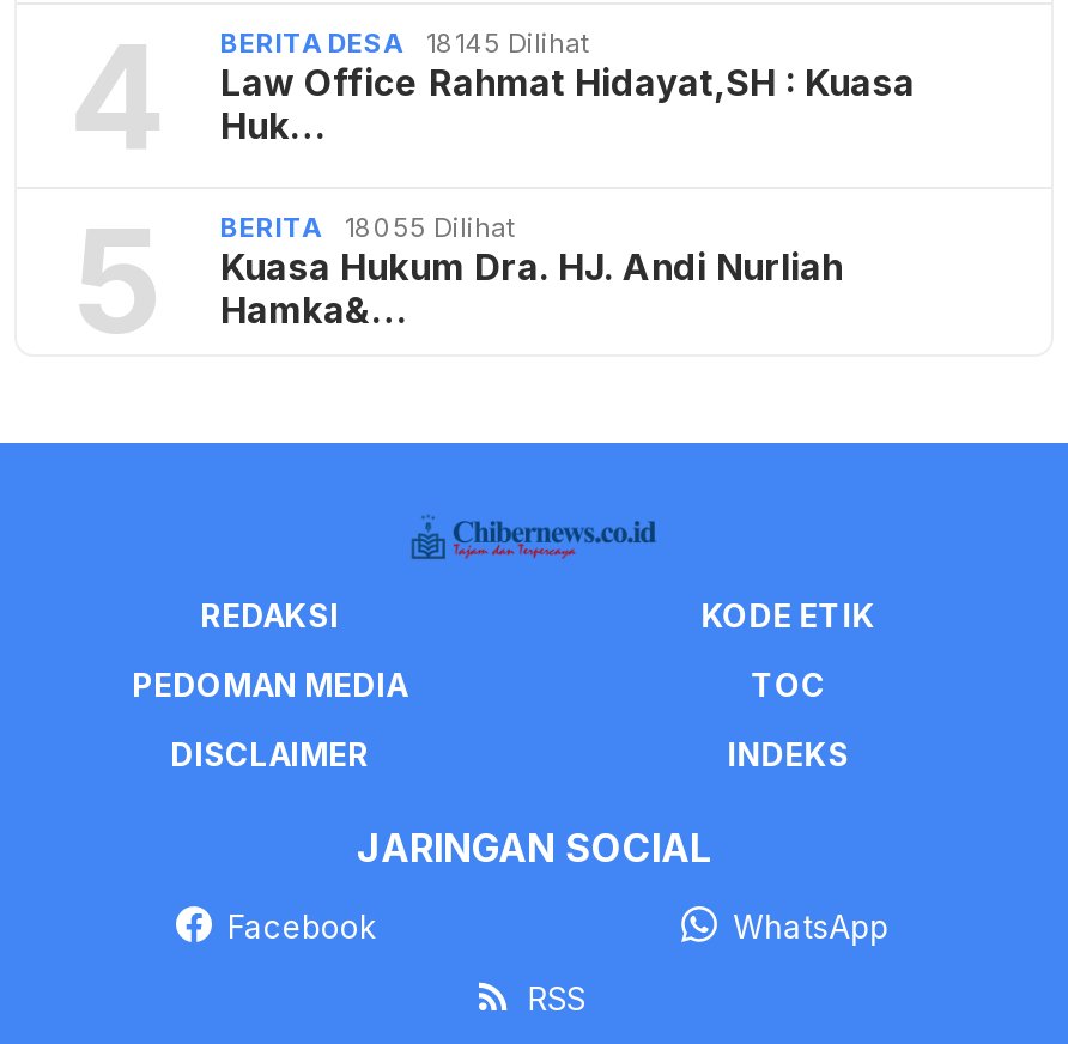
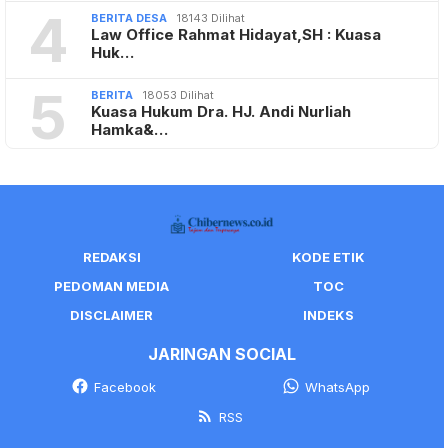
[426,27,589,60] 18145 Dilihat -> [177,11,245,25] 18143 Dilihat
[220,211,515,244] BERITA 18055 Dilihat -> [91,88,214,102] BERITA 18053 Dilihat

